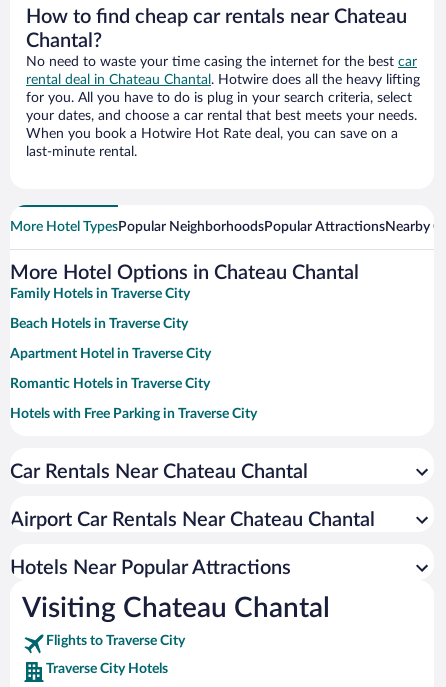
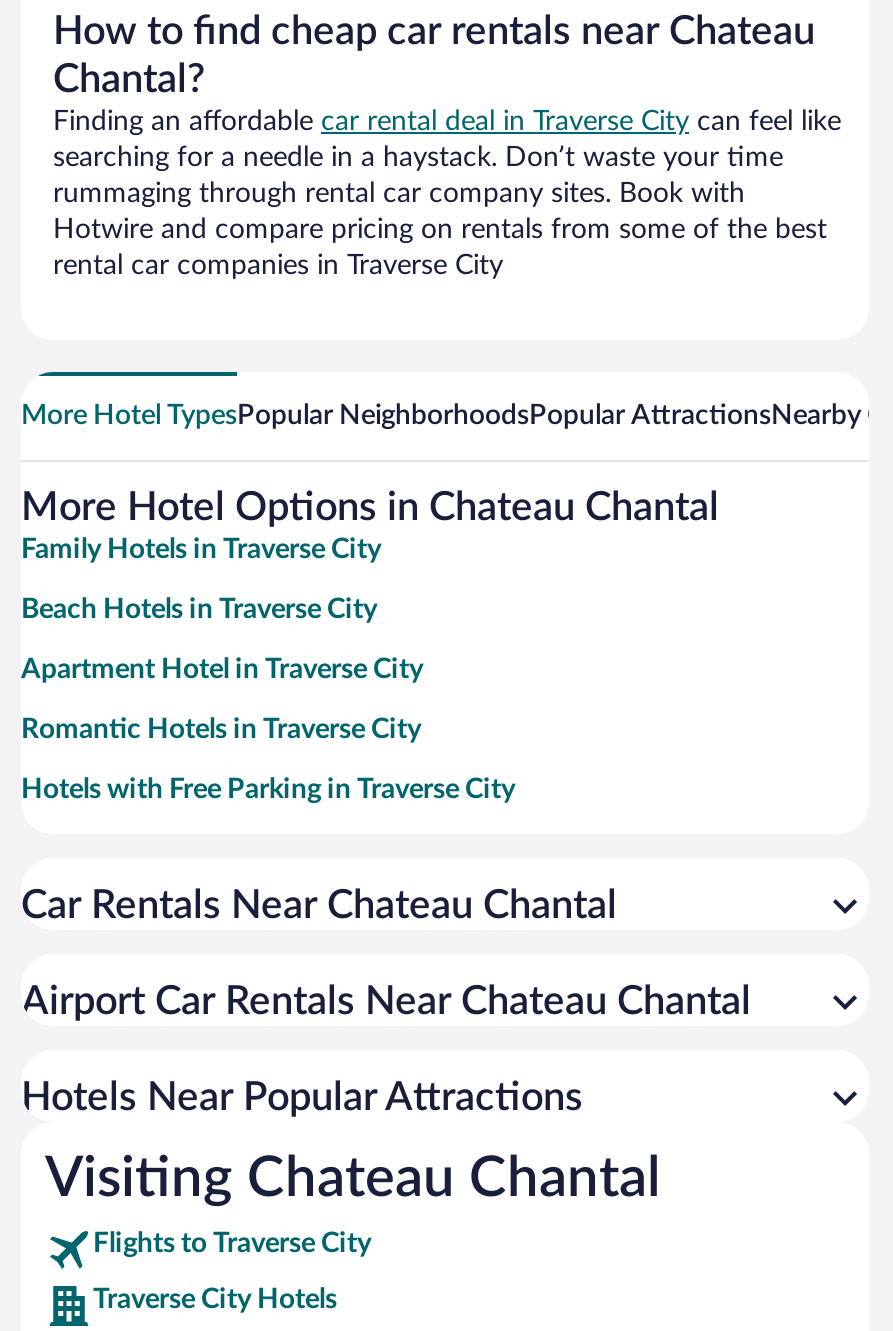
[26,55,420,159] No need to waste your time casing the internet for the best car | rental deal in Chateau Chantal. Hotwire does all the heavy lifting | for you. All you have to do is plug in your search criteria, select | your dates, and choose a car rental that best meets your needs. | When you book a Hotwire Hot Rate deal, you can save on a | last-minute rental. -> [53,108,841,280] Finding an affordable car rental deal in Traverse City can feel like | searching for a needle in a haystack. Don’t waste your time | rummaging through rental car company sites. Book with | Hotwire and compare pricing on rentals from some of the best | rental car companies in Traverse City

